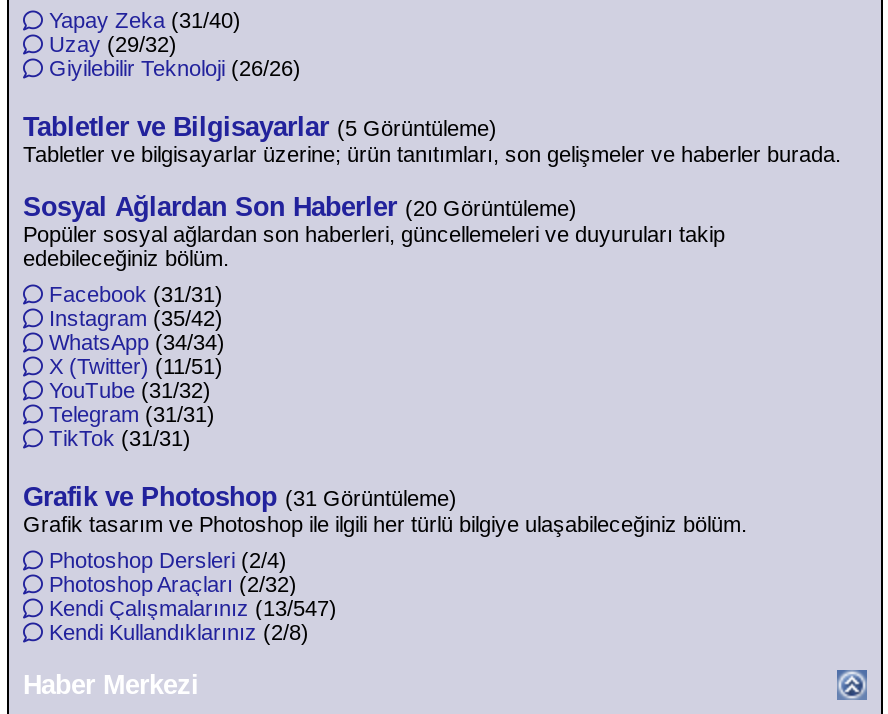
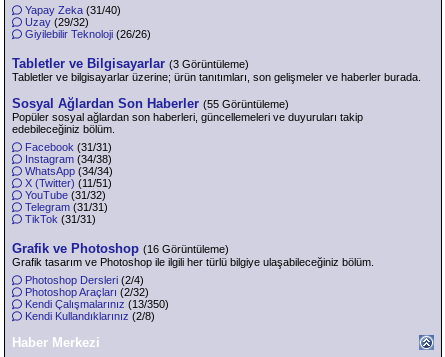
[23,112,497,142] Tabletler ve Bilgisayarlar (5 Görüntüleme) -> [12,56,249,71] Tabletler ve Bilgisayarlar (3 Görüntüleme)
[23,192,577,222] Sosyal Ağlardan Son Haberler (20 Görüntüleme) -> [12,96,289,111] Sosyal Ağlardan Son Haberler (55 Görüntüleme)
[43,306,223,330] Instagram (35/42) -> [22,153,112,165] Instagram (34/38)
[23,482,457,512] Grafik ve Photoshop (31 Görüntüleme) -> [12,241,229,256] Grafik ve Photoshop (16 Görüntüleme)
[43,596,337,620] Kendi Çalışmalarınız (13/547) -> [22,298,169,310] Kendi Çalışmalarınız (13/350)

